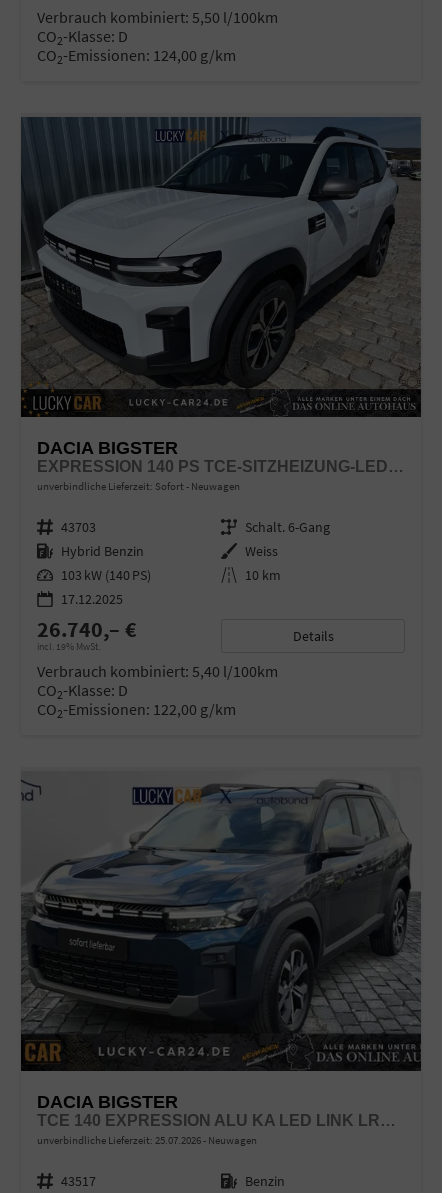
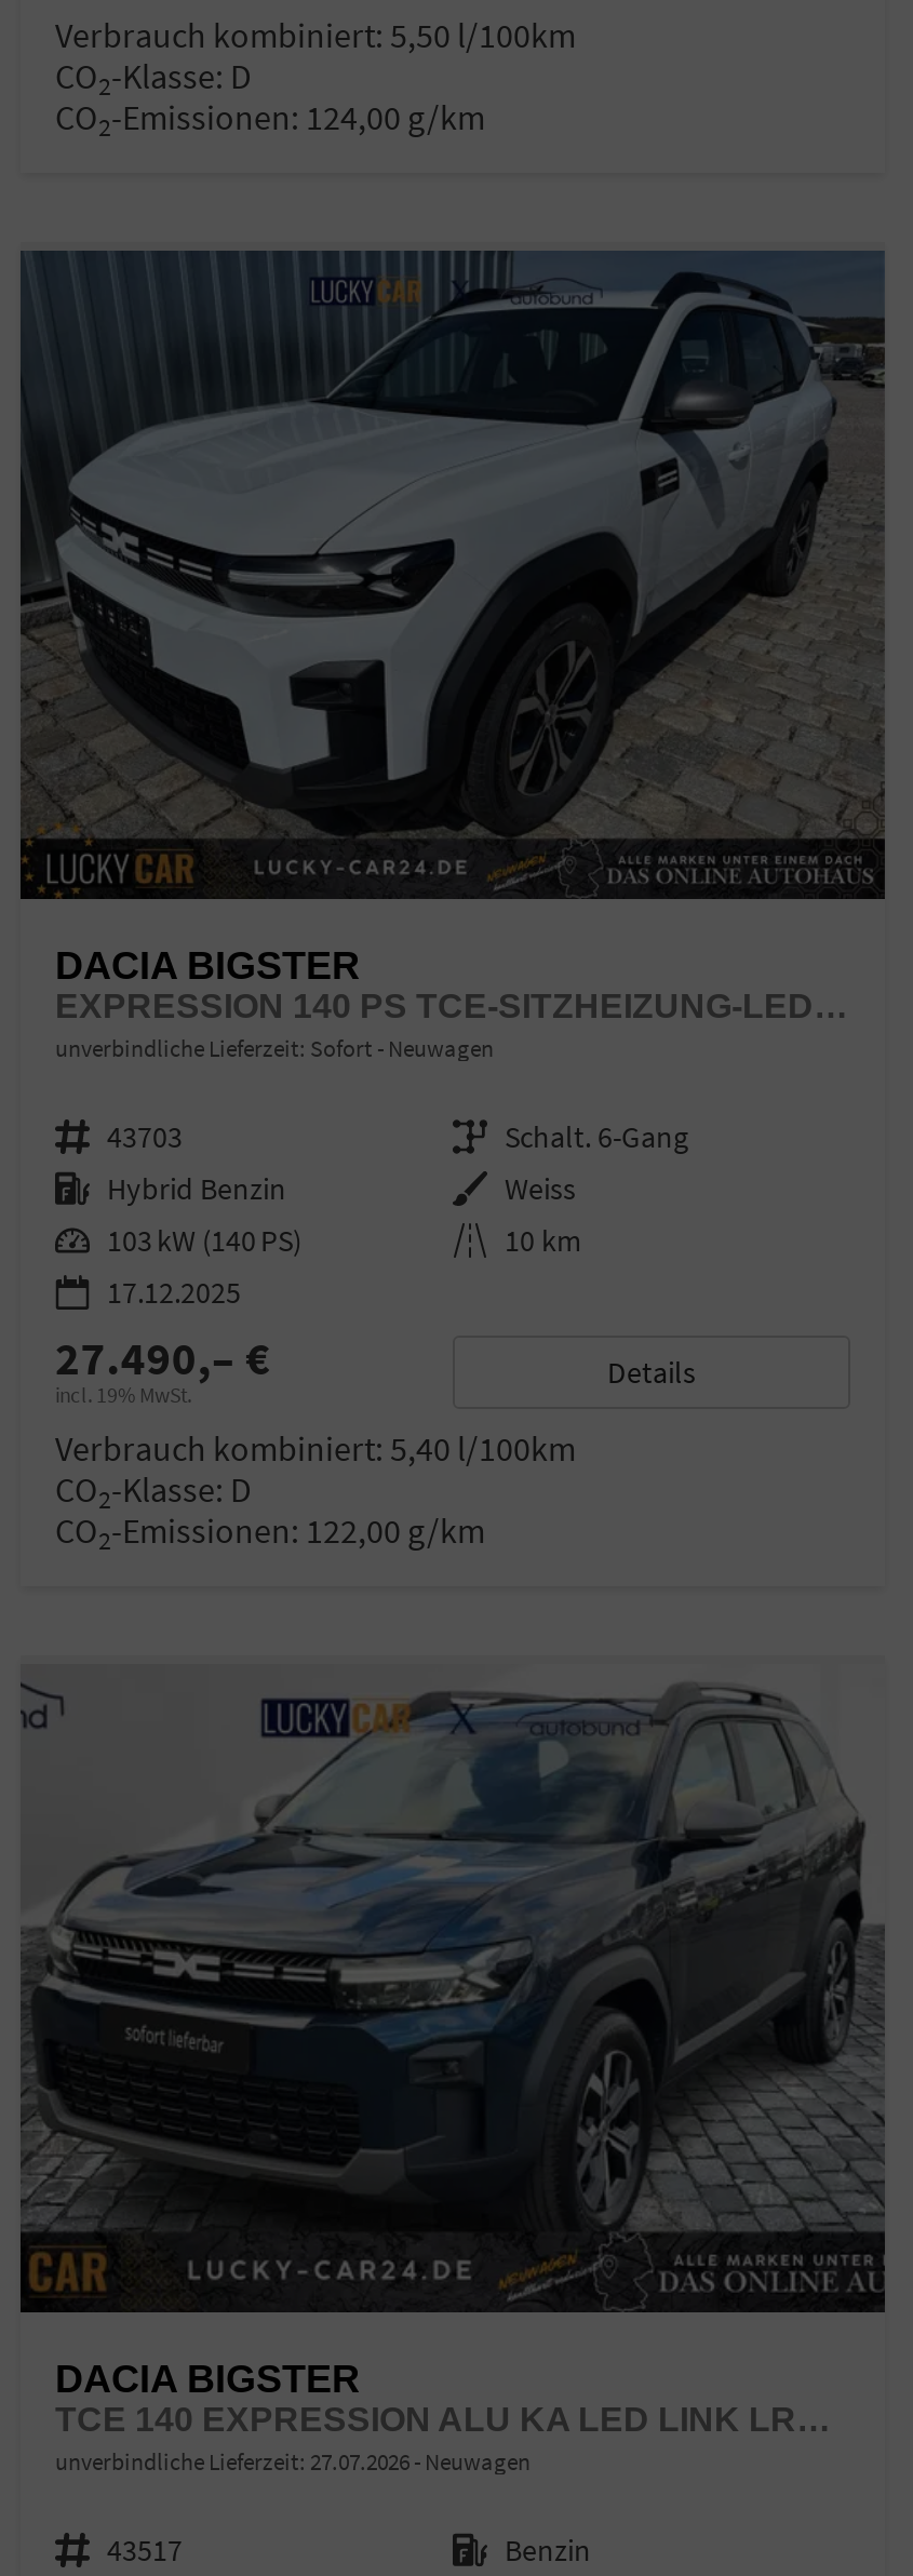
[37,616,137,643] 26.740,– € -> [55,1328,271,1387] 27.490,– €
[37,1133,257,1147] unverbindliche Lieferzeit: 25.07.2026 Neuwagen -> [55,2445,531,2476] unverbindliche Lieferzeit: 27.07.2026 Neuwagen

